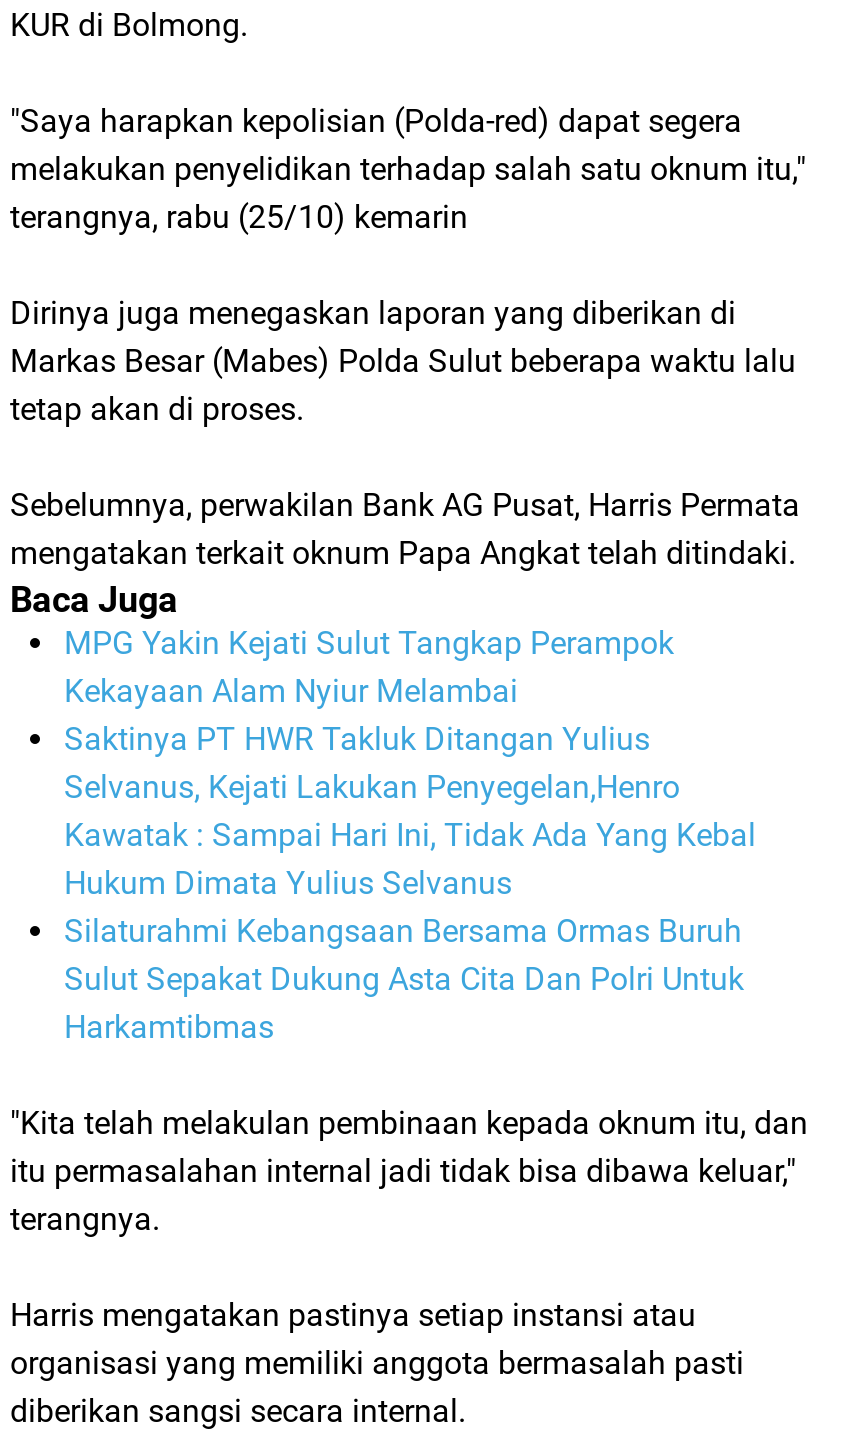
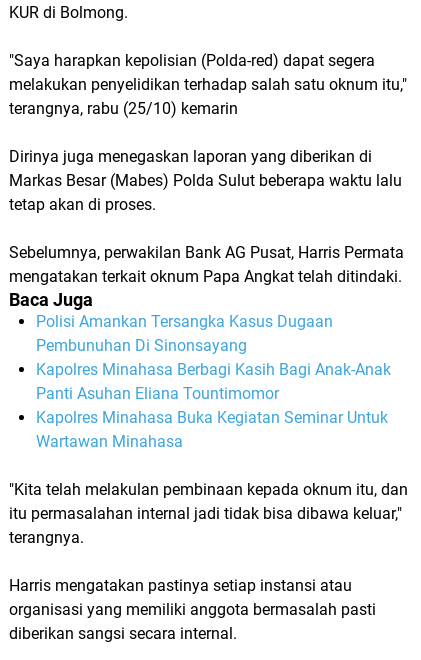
[64,624,756,1046] MPG Yakin Kejati Sulut Tangkap Perampok | Kekayaan Alam Nyiur Melambai | Saktinya PT HWR Takluk Ditangan Yulius | Selvanus, Kejati Lakukan Penyegelan,Henro | Kawatak : Sampai Hari Ini, Tidak Ada Yang Kebal | Hukum Dimata Yulius Selvanus | Silaturahmi Kebangsaan Bersama Ormas Buruh | Sulut Sepakat Dukung Asta Cita Dan Polri Untuk | Harkamtibmas -> [36,312,391,451] Polisi Amankan Tersangka Kasus Dugaan | Pembunuhan Di Sinonsayang | Kapolres Minahasa Berbagi Kasih Bagi Anak-Anak | Panti Asuhan Eliana Tountimomor | Kapolres Minahasa Buka Kegiatan Seminar Untuk | Wartawan Minahasa

